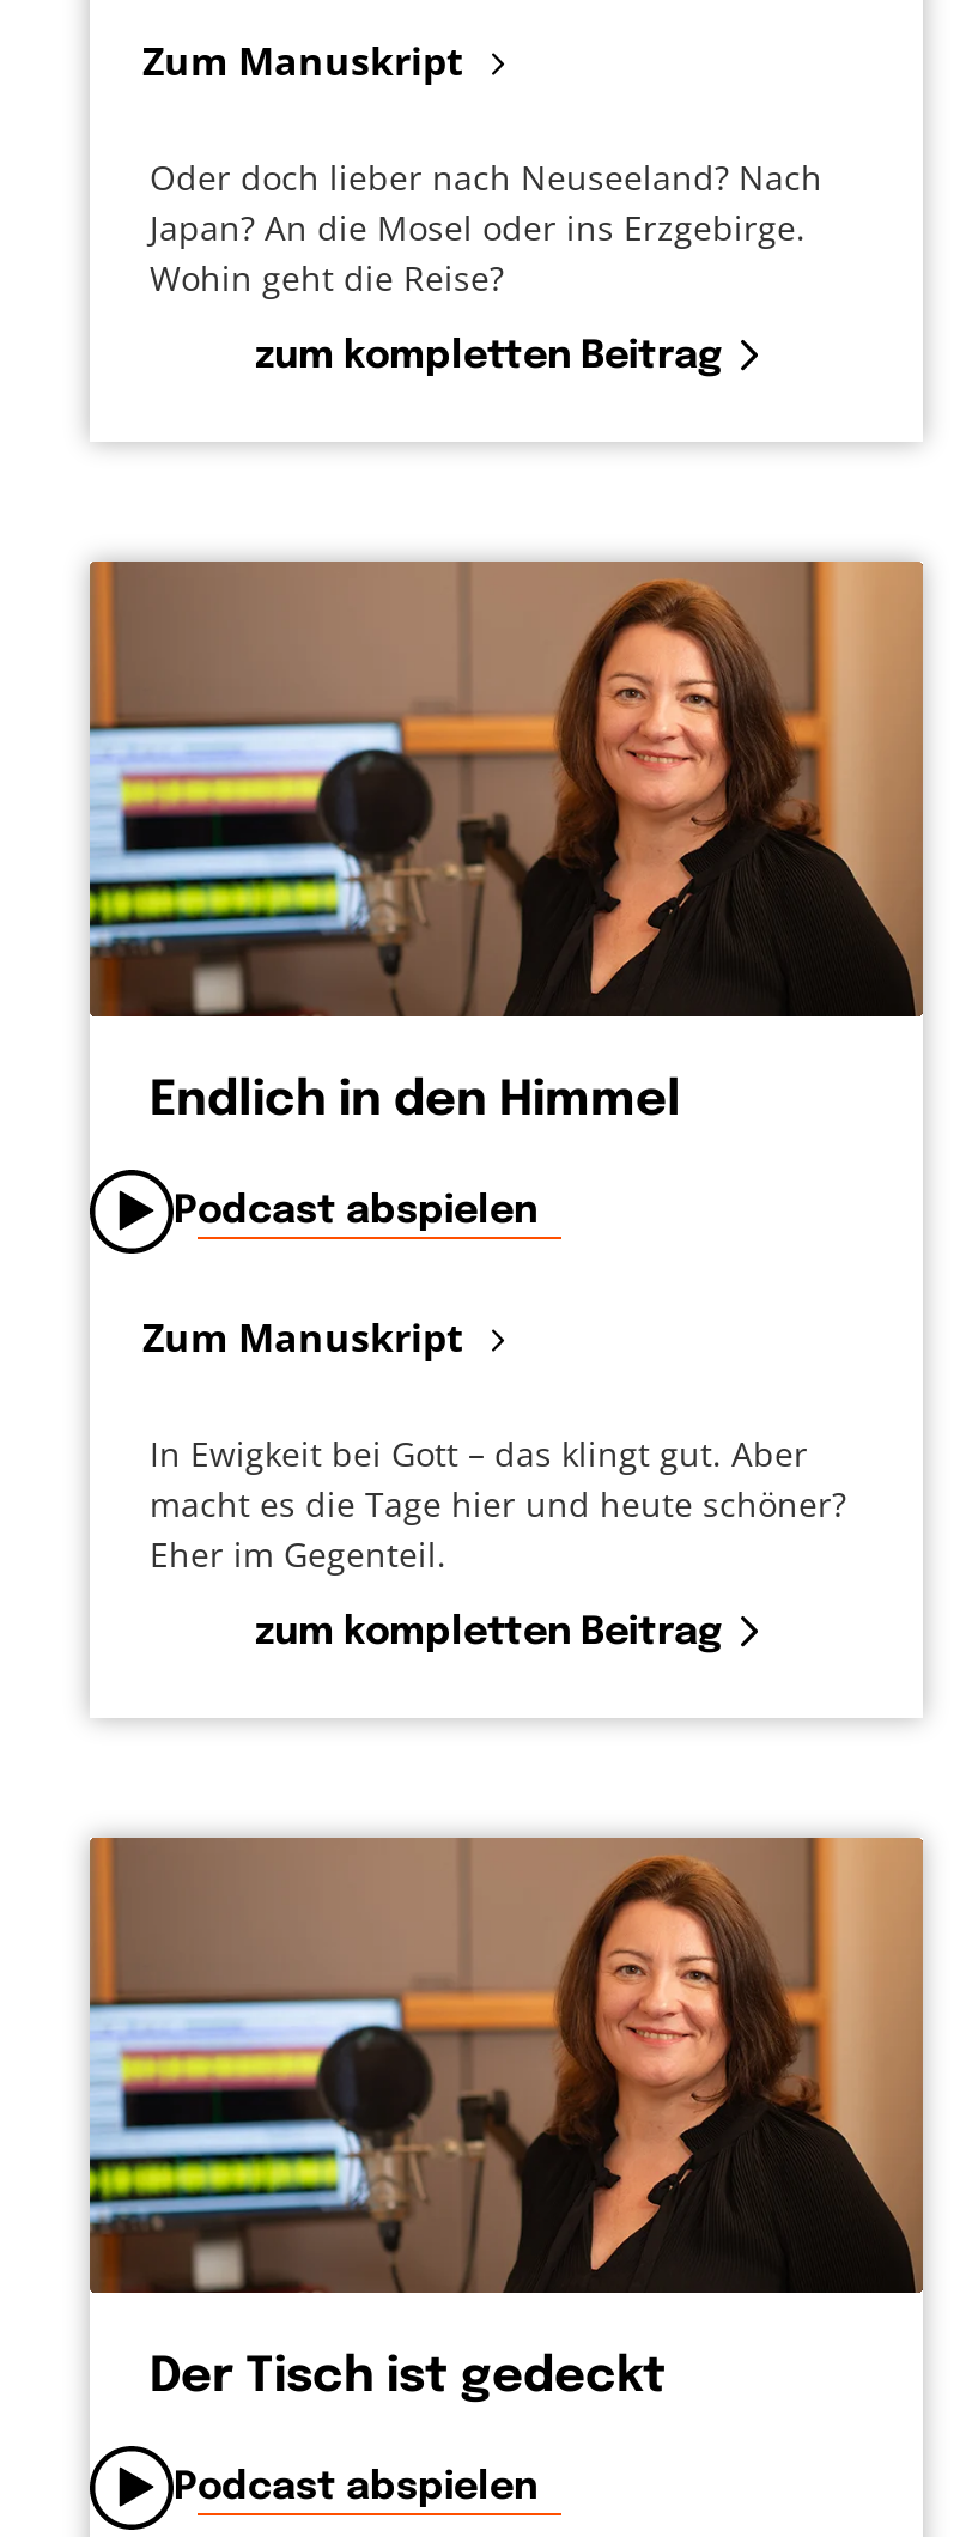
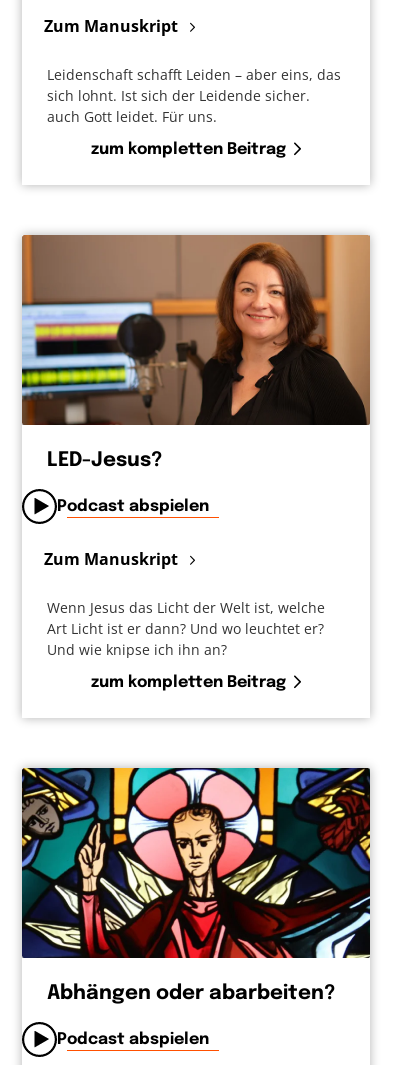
[150,154,822,300] Oder doch lieber nach Neuseeland? Nach | Japan? An die Mosel oder ins Erzgebirge. | Wohin geht die Reise? -> [47,65,341,126] Leidenschaft schafft Leiden – aber eins, das | sich lohnt. Ist sich der Leidende sicher. | auch Gott leidet. Für uns.
[150,1076,681,1126] Endlich in den Himmel -> [47,450,162,471] LED-Jesus?
[150,1431,846,1577] In Ewigkeit bei Gott – das klingt gut. Aber | macht es die Tage hier und heute schöner? | Eher im Gegenteil. -> [47,598,325,659] Wenn Jesus das Licht der Welt ist, welche | Art Licht ist er dann? Und wo leuchtet er? | Und wie knipse ich ihn an?
[87,1835,925,2403] [image] | Der Tisch ist gedeckt -> [21,767,371,1004] [image] | Abhängen oder abarbeiten?

